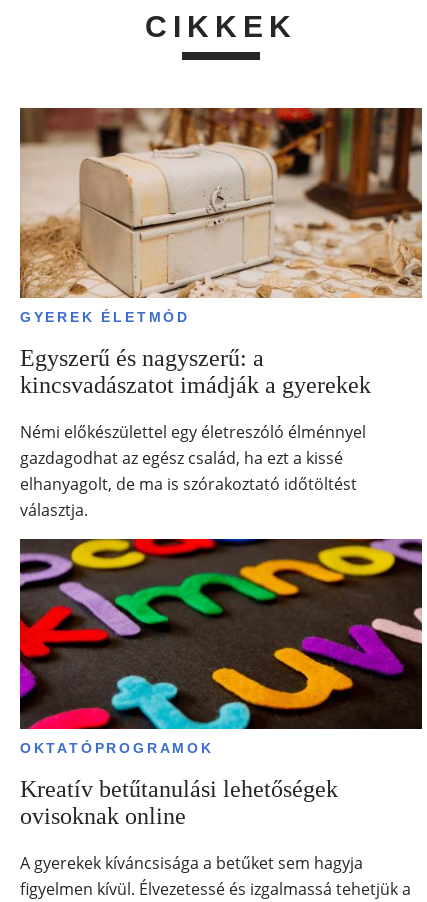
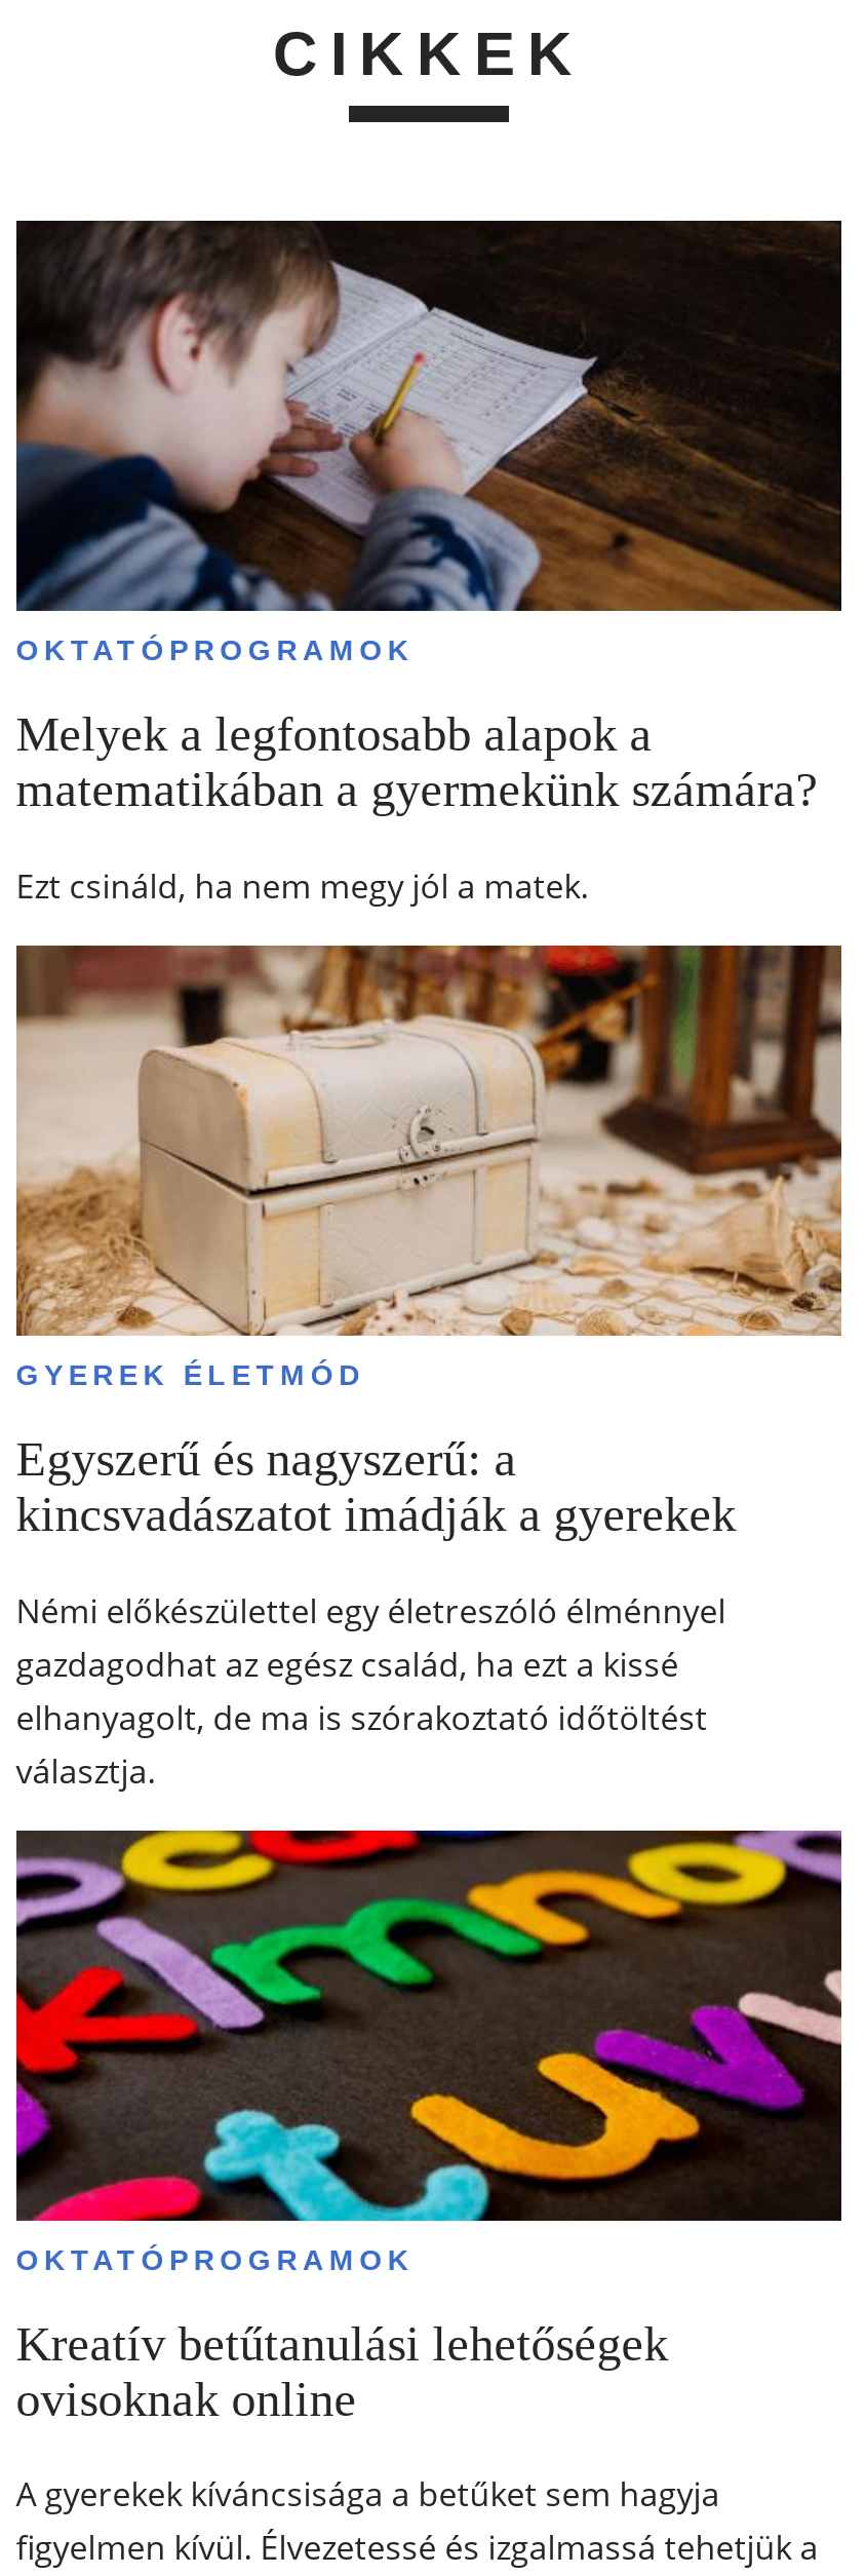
none -> [14,219,843,908] [image] | OKTATÓPROGRAMOK | Melyek a legfontosabb alapok a | matematikában a gyermekünk számára? | Ezt csináld, ha nem megy jól a matek.

